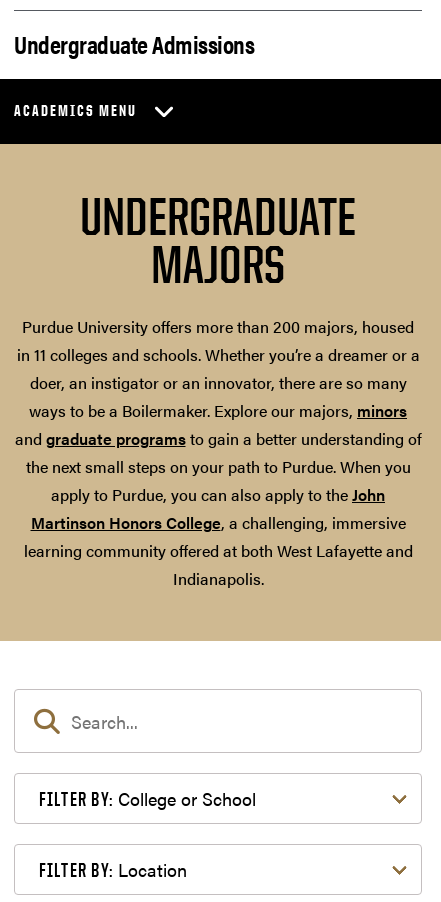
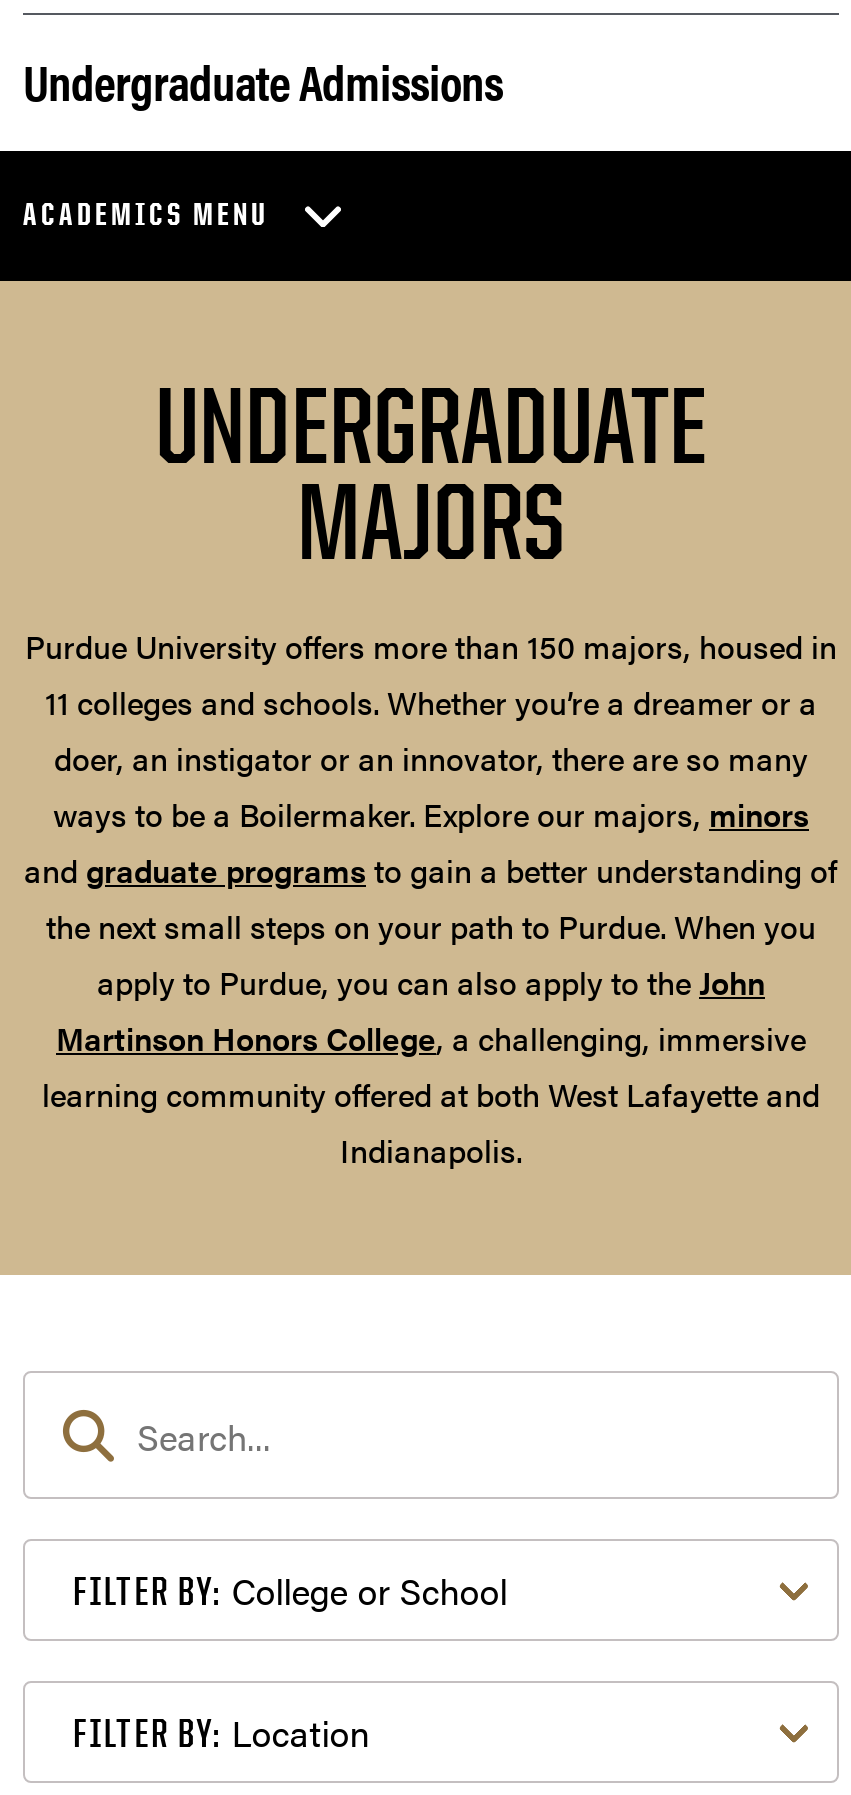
[16,315,419,366] Purdue University offers more than 200 majors, housed | in 11 colleges and schools. Whether you’re a dreamer or a -> [25,623,837,725] Purdue University offers more than 150 majors, housed in | 11 colleges and schools. Whether you’re a dreamer or a

